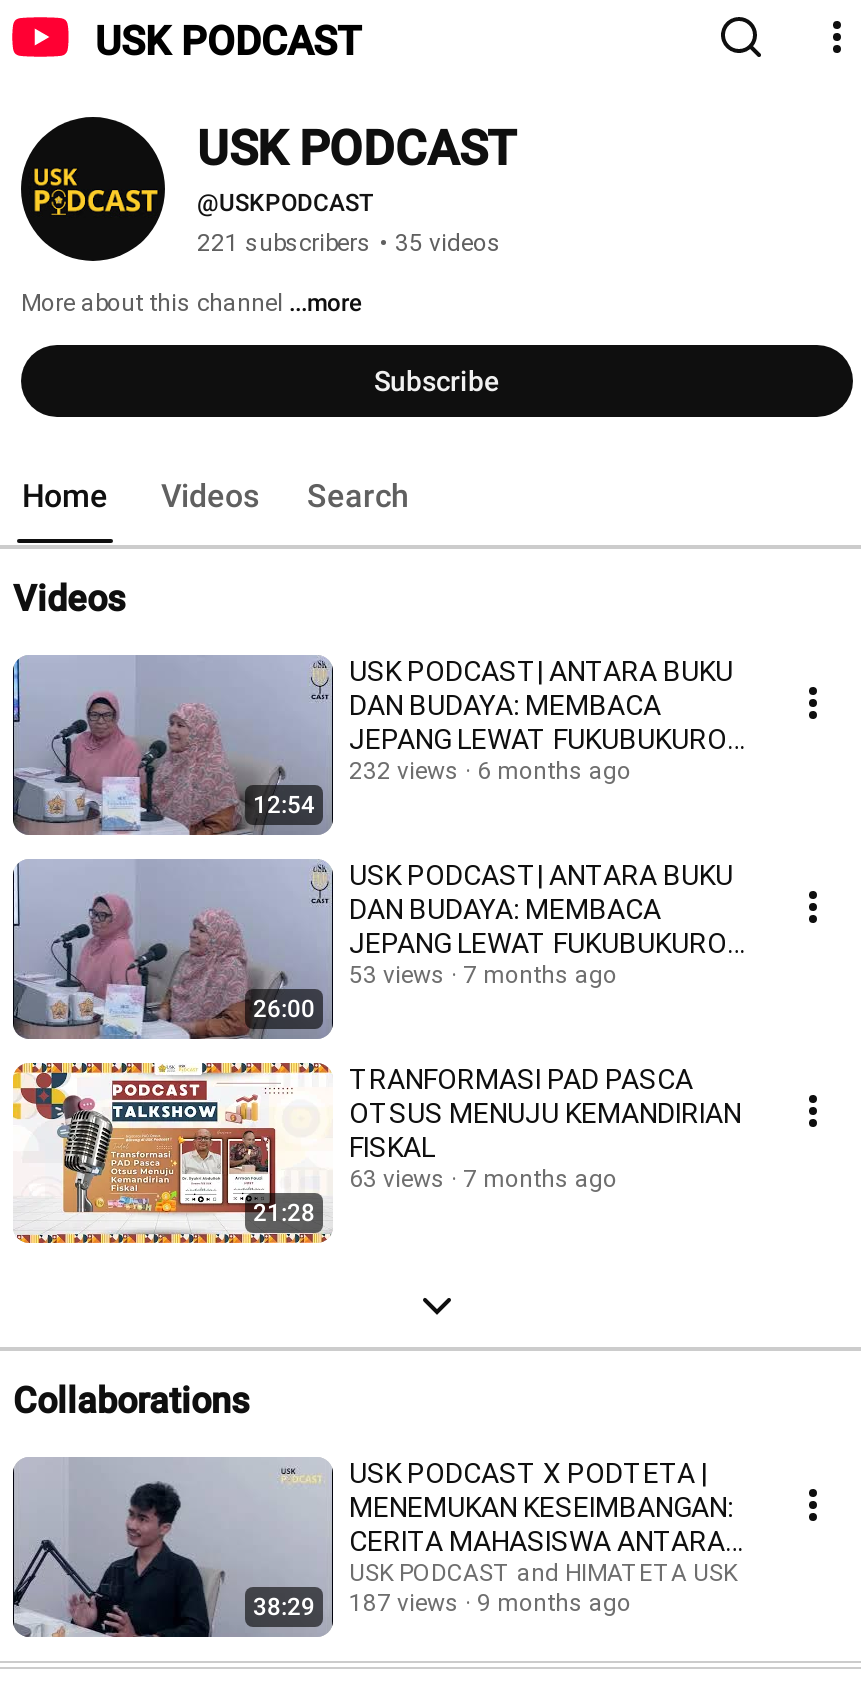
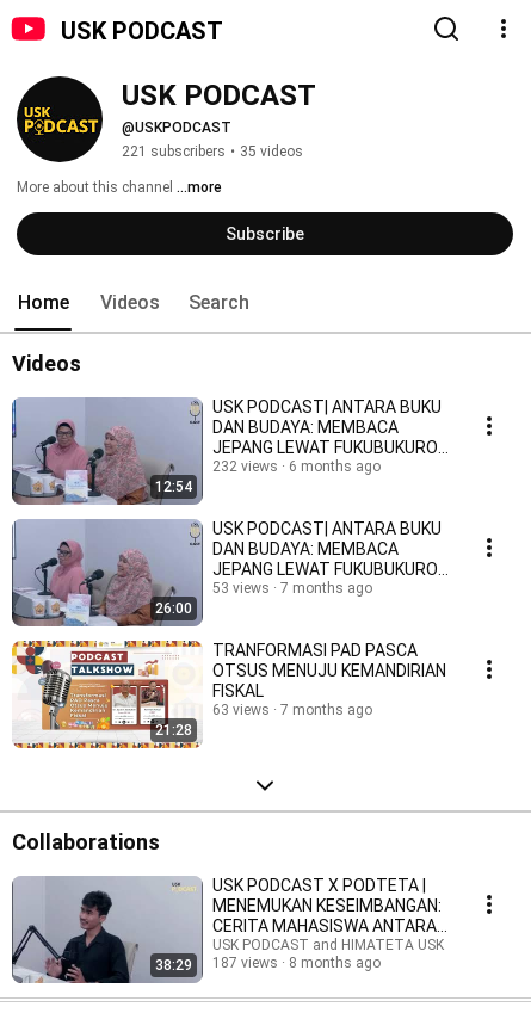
[253,1589,631,1621] 38:29 187 views 9 months ago -> [155,955,381,974] 38:29 187 views 8 months ago

